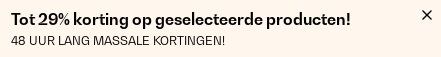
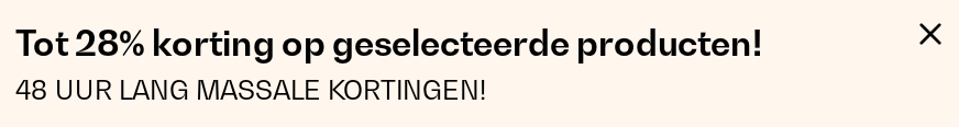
[11,9,351,29] Tot 29% korting op geselecteerde producten! -> [15,21,763,65] Tot 28% korting op geselecteerde producten!

